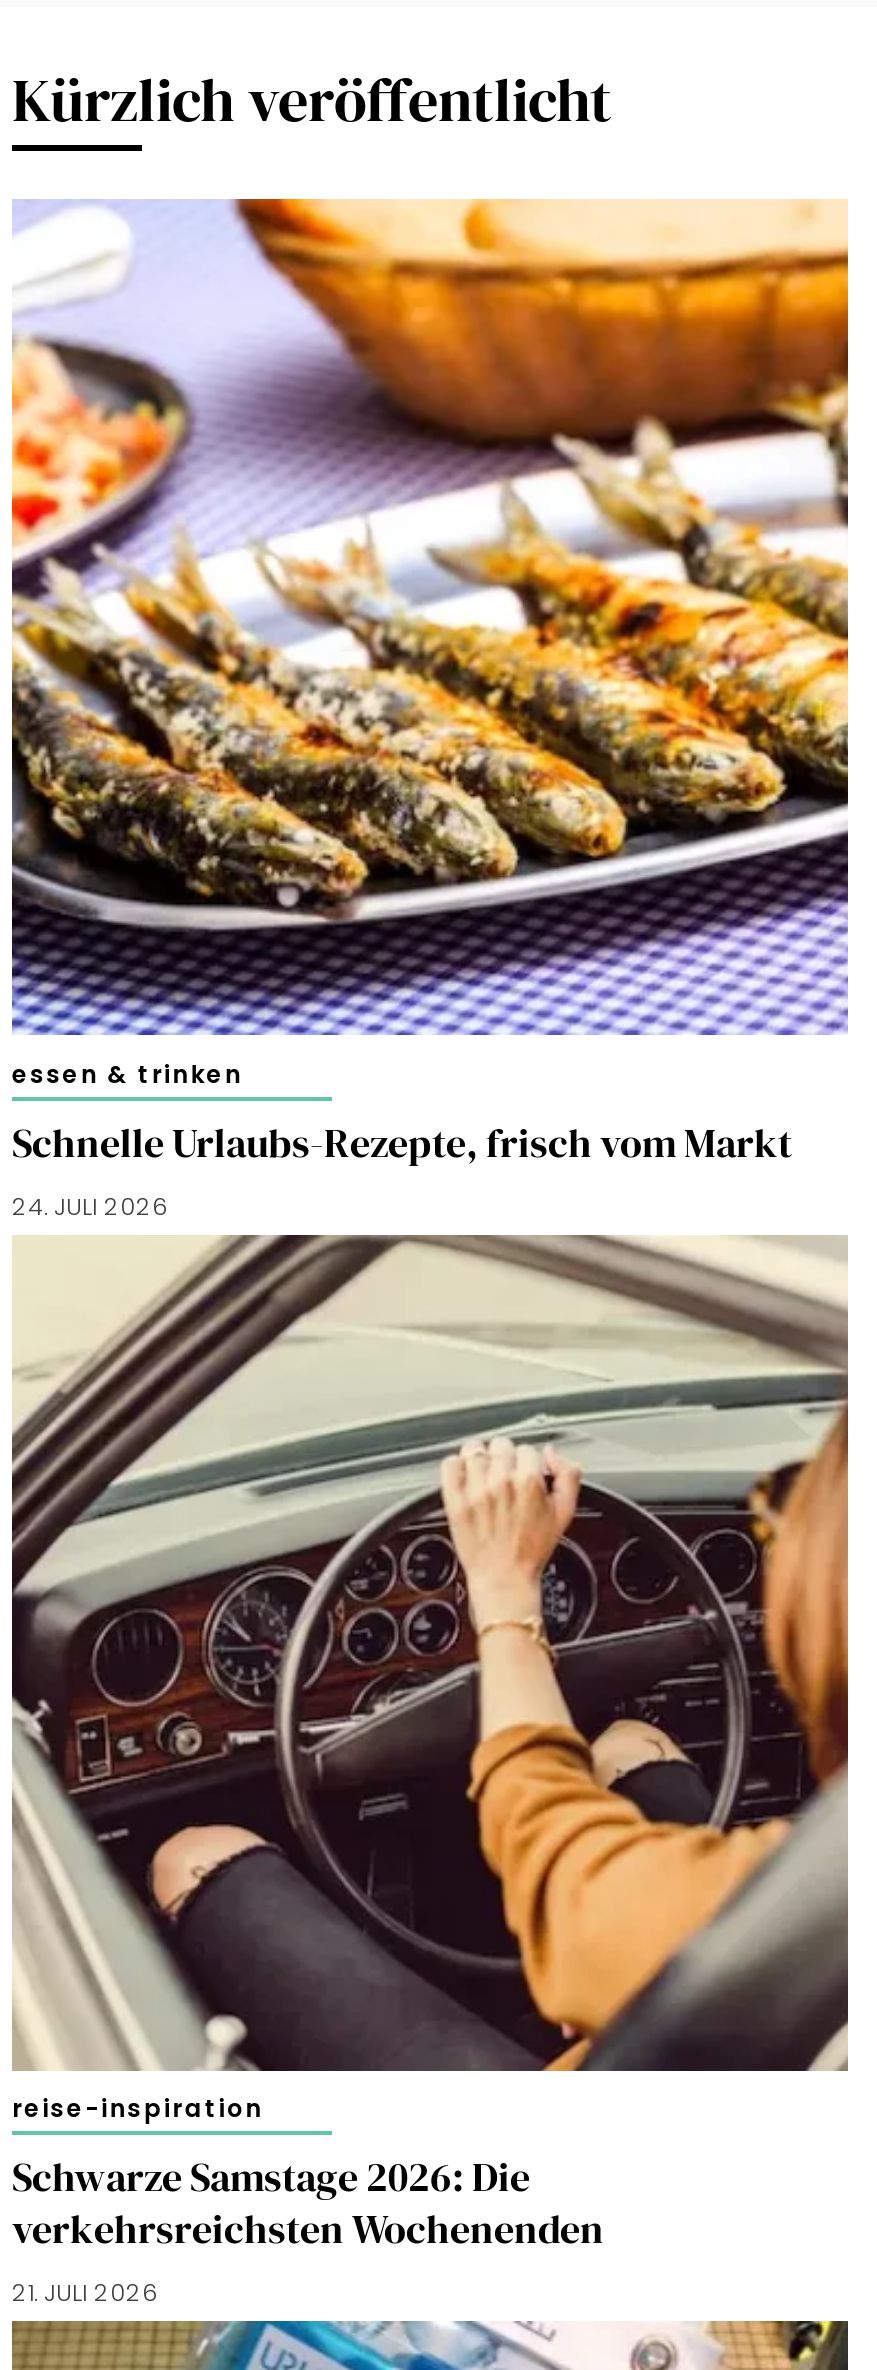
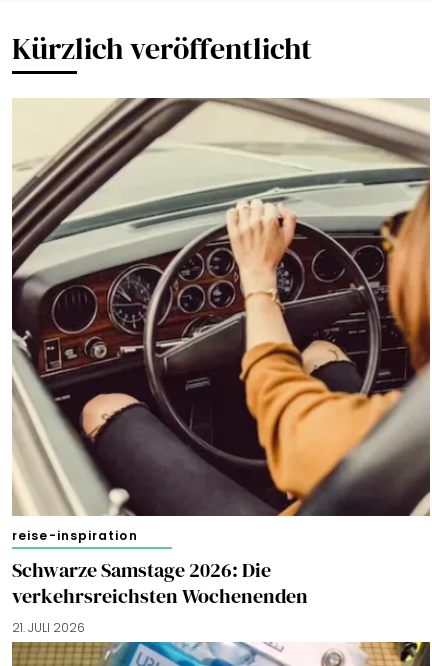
[10,197,850,1223] [image] | essen & trinken | Schnelle Urlaubs-Rezepte, frisch vom Markt | 24. JULI 2026 -> none

